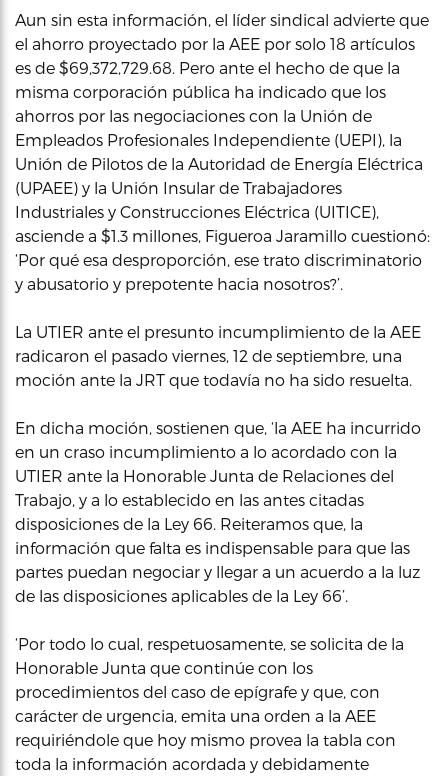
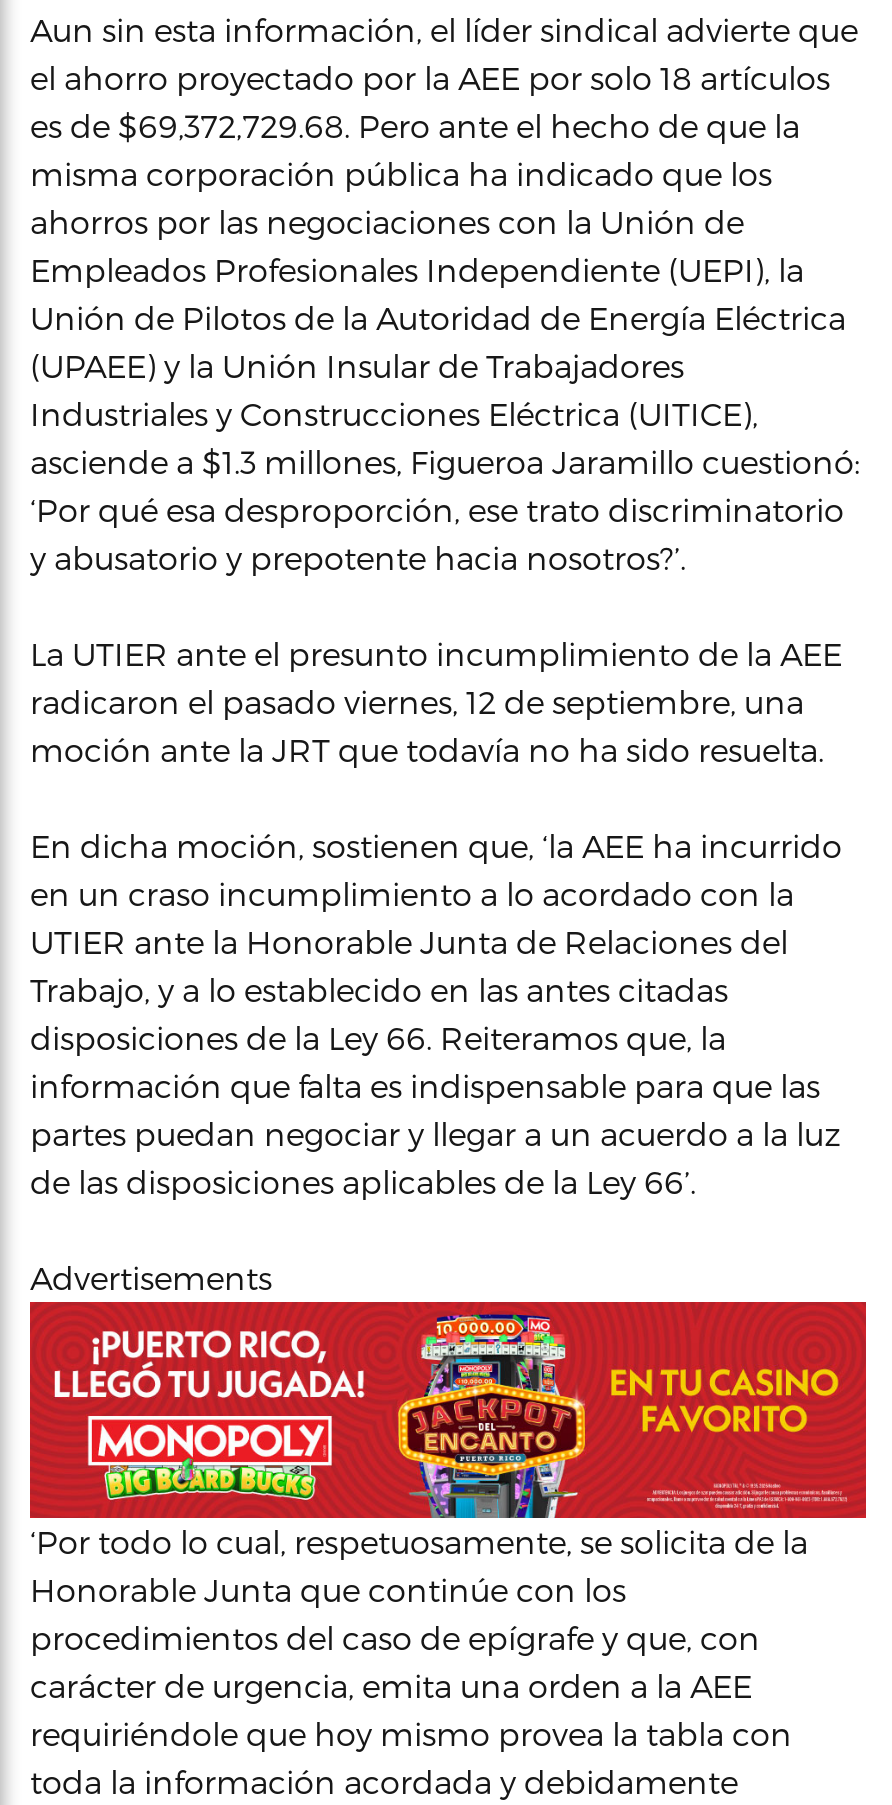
none -> [28,1300,868,1522] [image]
none -> [30,1258,272,1296] Advertisements

